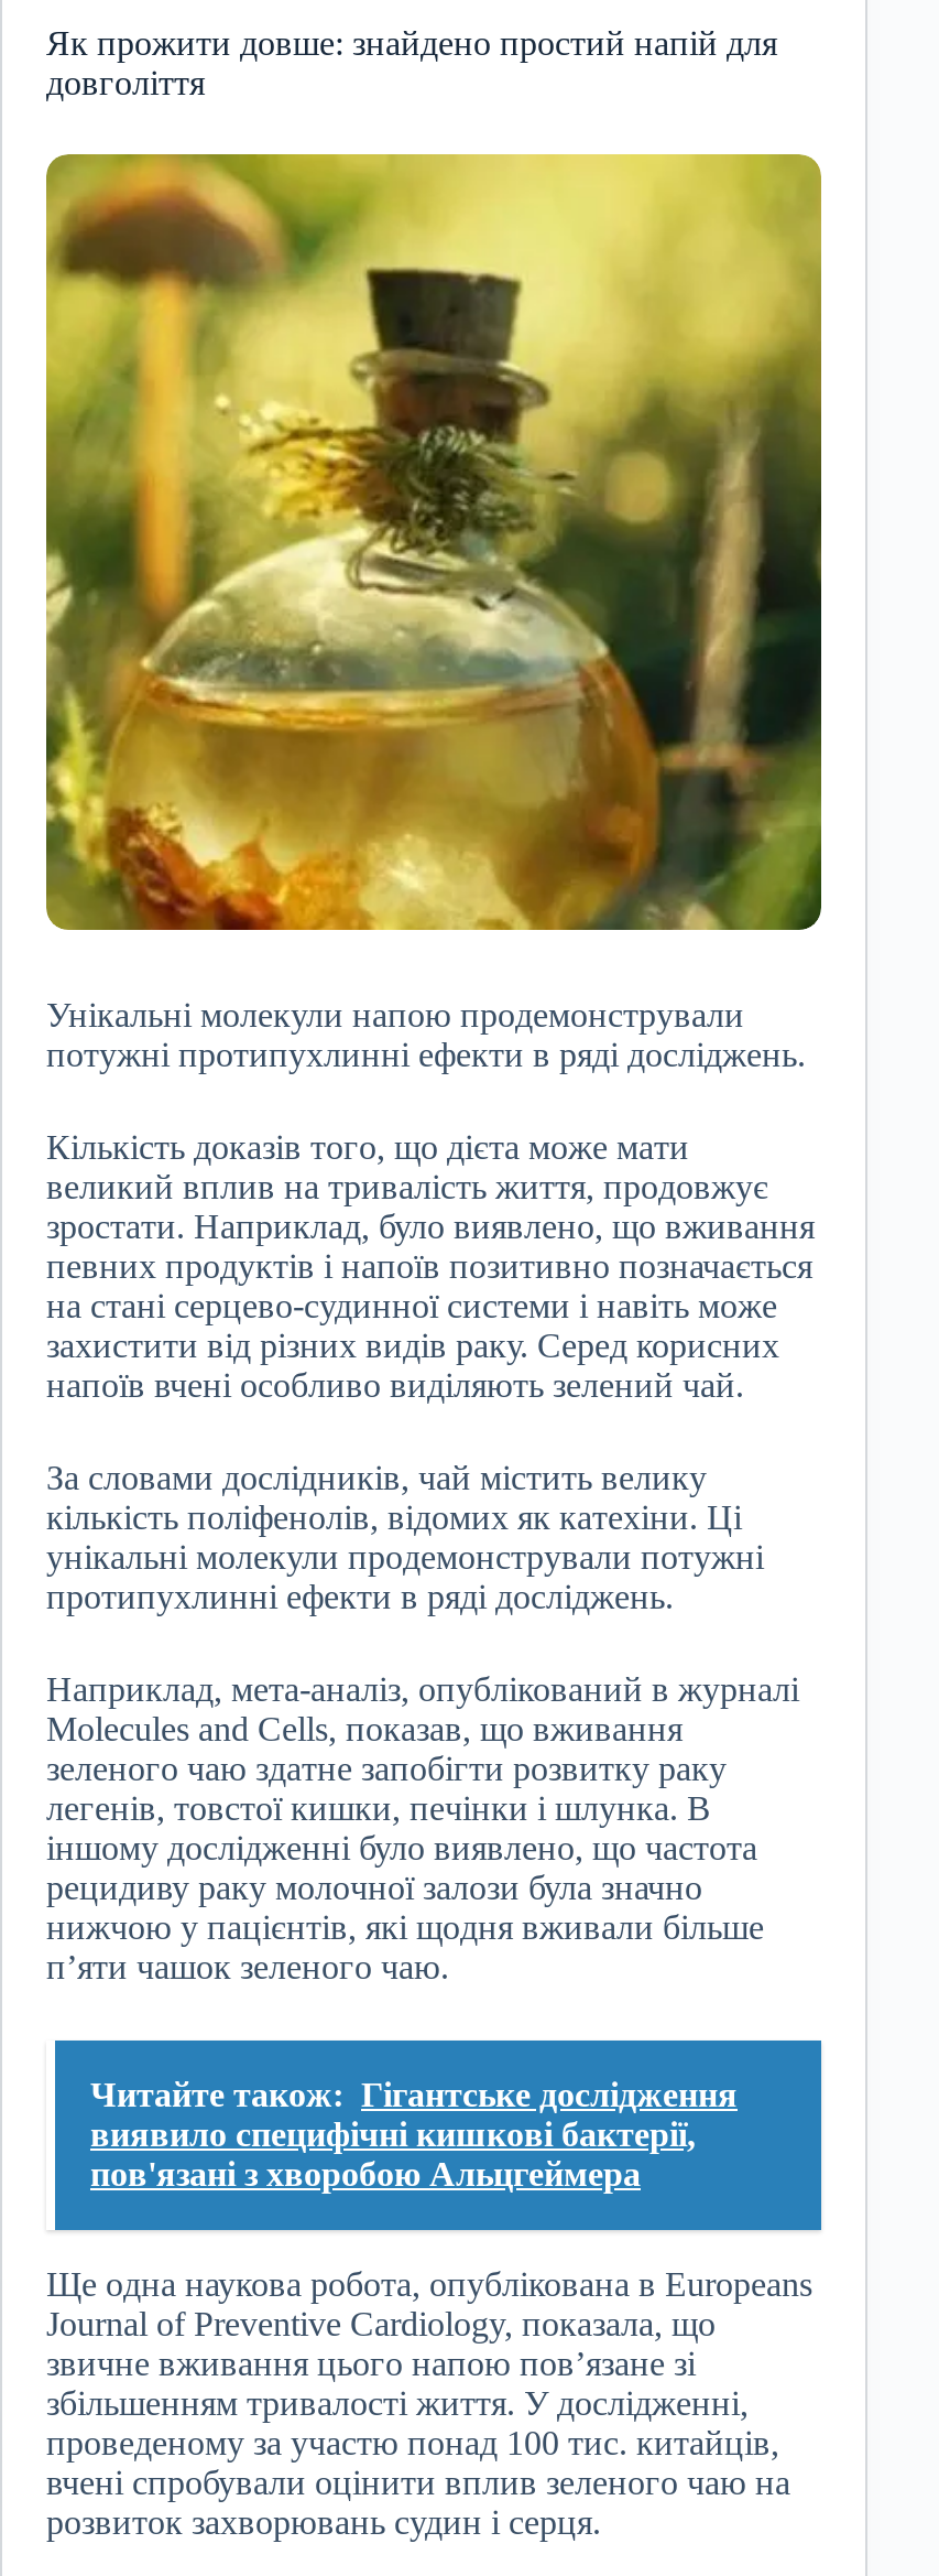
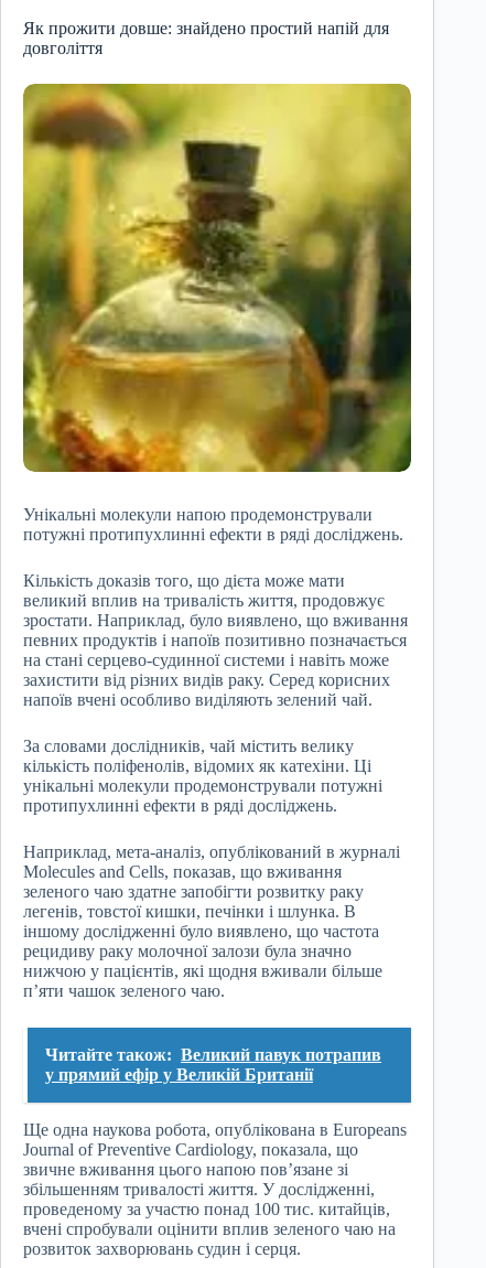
[90,2076,738,2193] Читайте також: Гігантське дослідження | виявило специфічні кишкові бактерії, | пов'язані з хворобою Альцгеймера -> [45,1045,381,1084] Читайте також: Великий павук потрапив | у прямий ефір у Великій Британії

